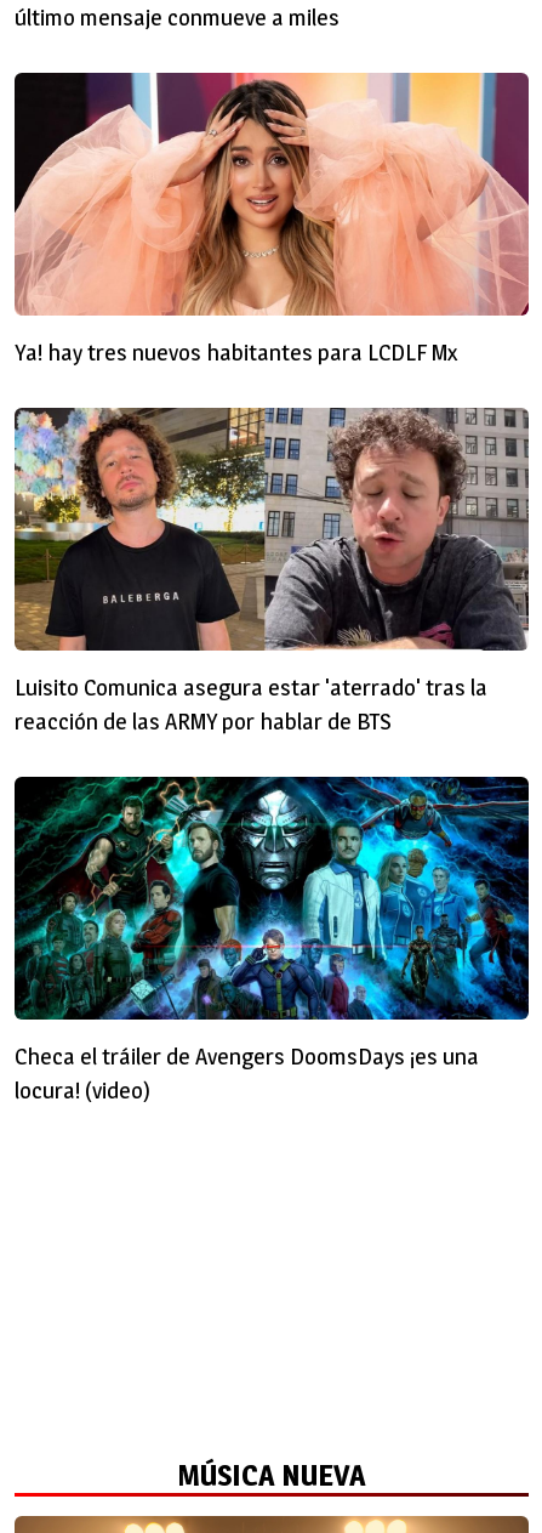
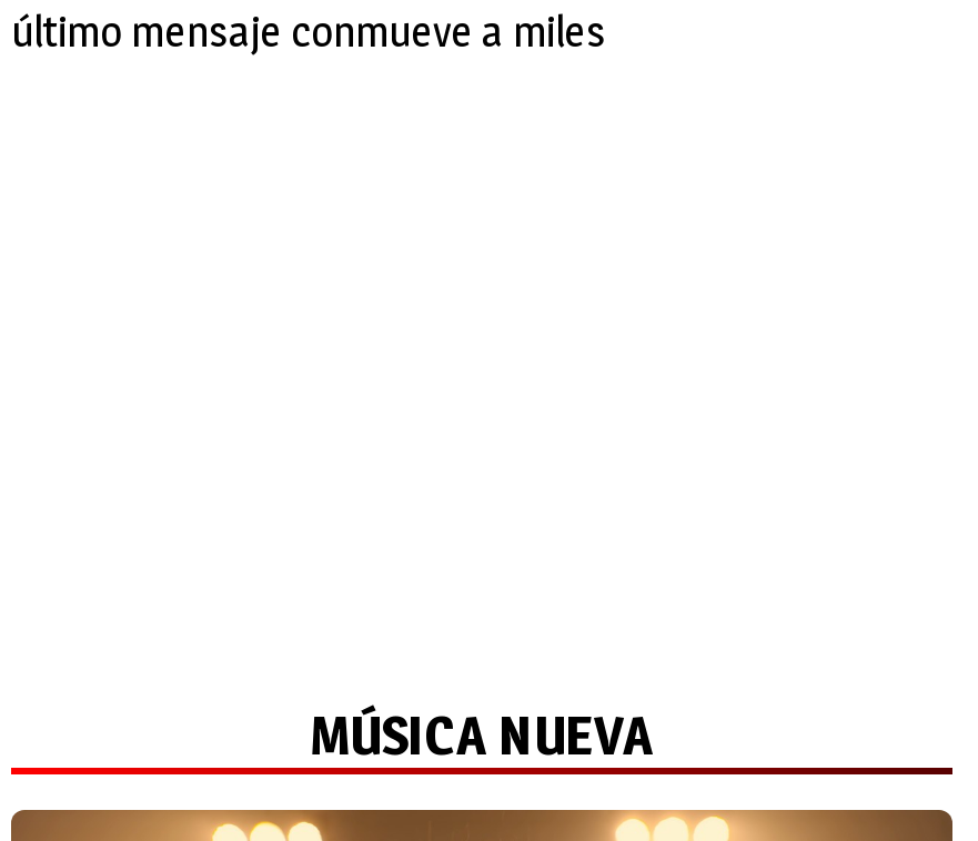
[13,72,530,367] [image] | Ya! hay tres nuevos habitantes para LCDLF Mx -> none
[13,407,530,736] [image] | Luisito Comunica asegura estar 'aterrado' tras la | reacción de las ARMY por hablar de BTS -> none
[13,776,530,1105] [image] | Checa el tráiler de Avengers DoomsDays ¡es una | locura! (video) -> none

